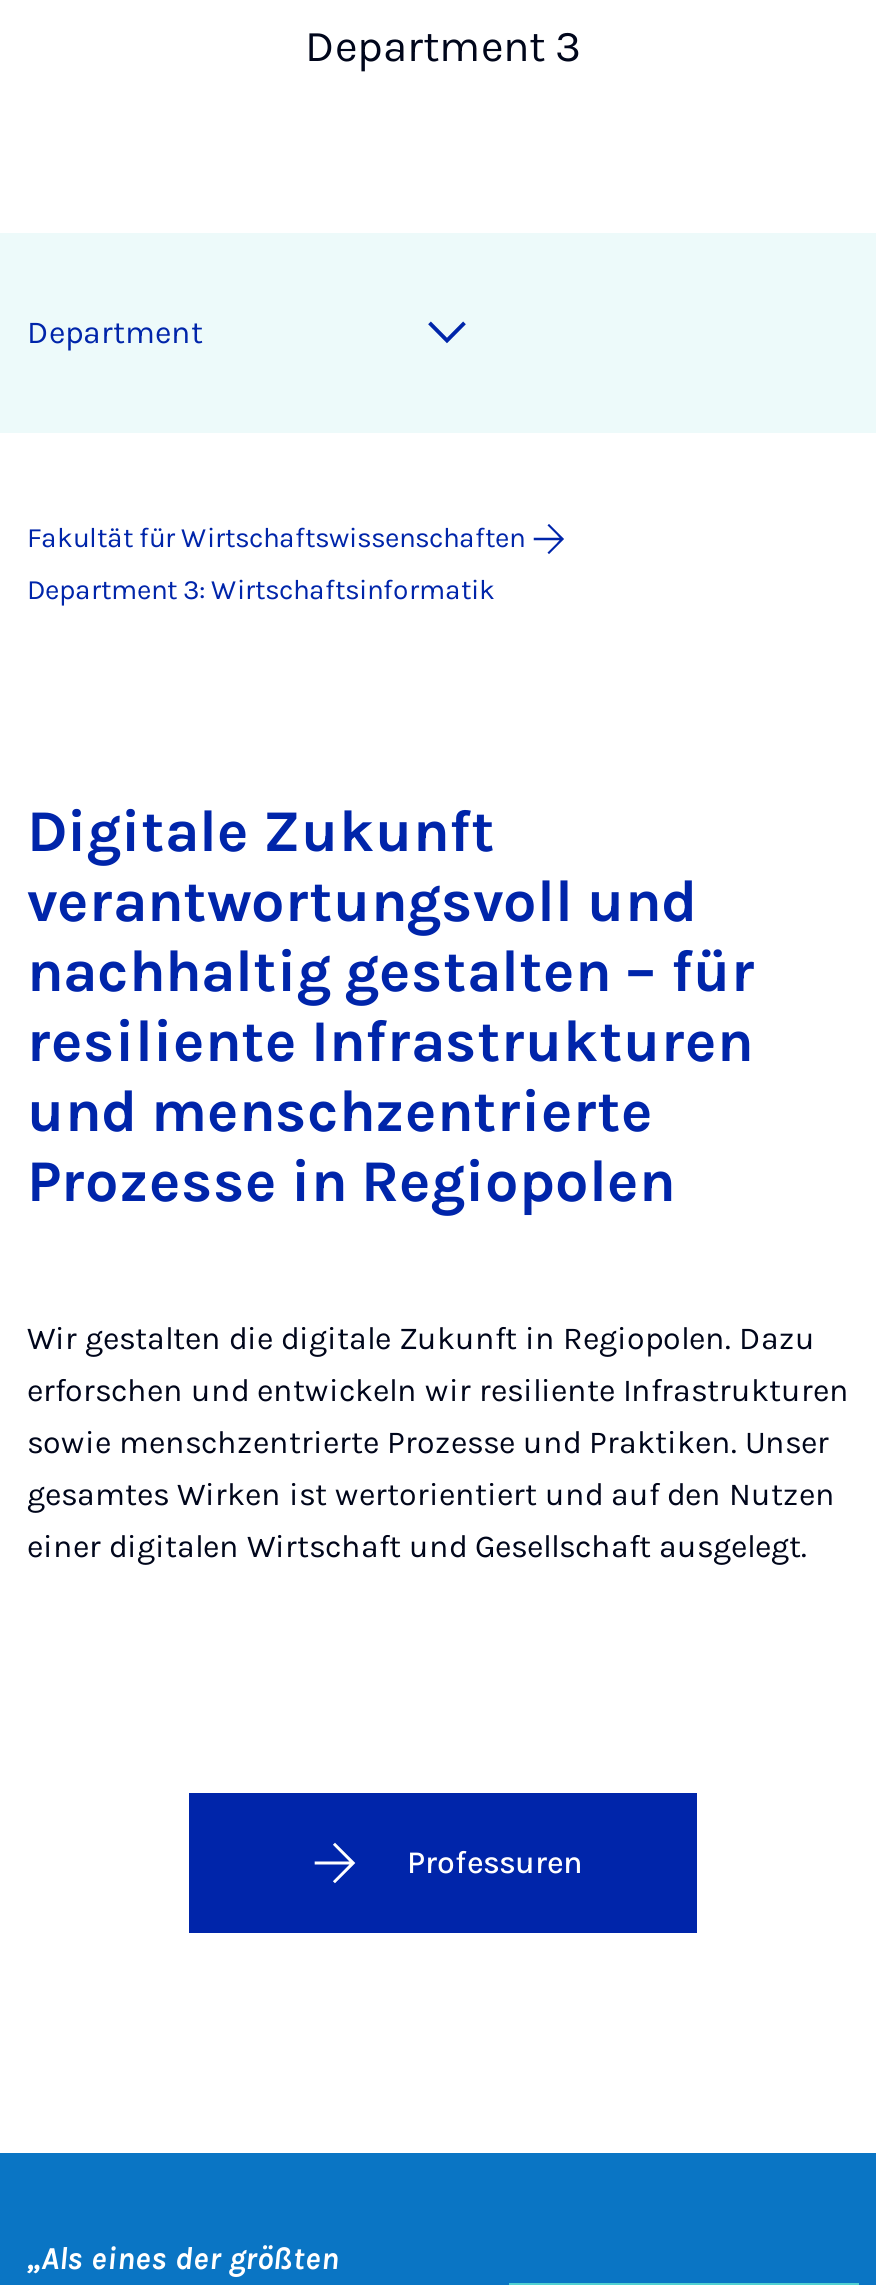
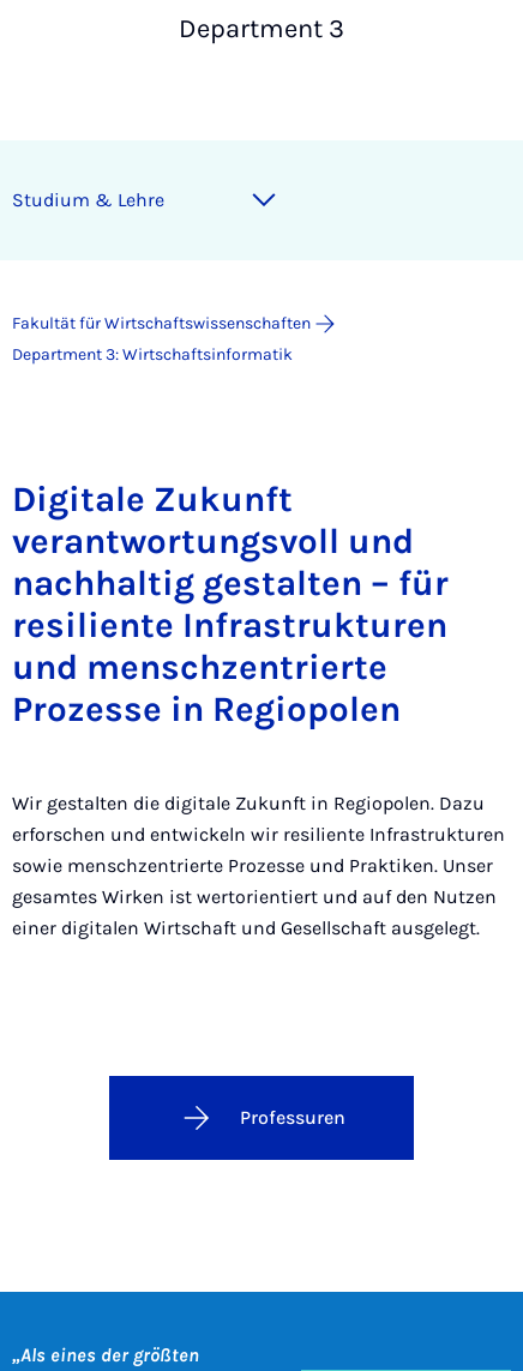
[27,313,203,351] Department -> [12,188,164,211] Studium & Lehre

